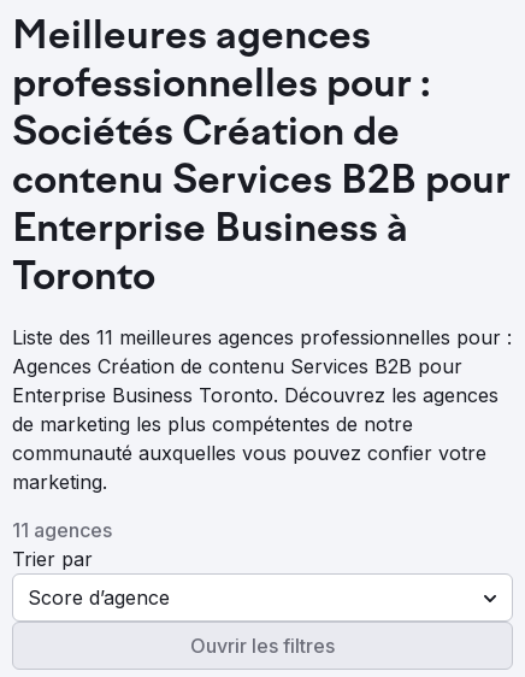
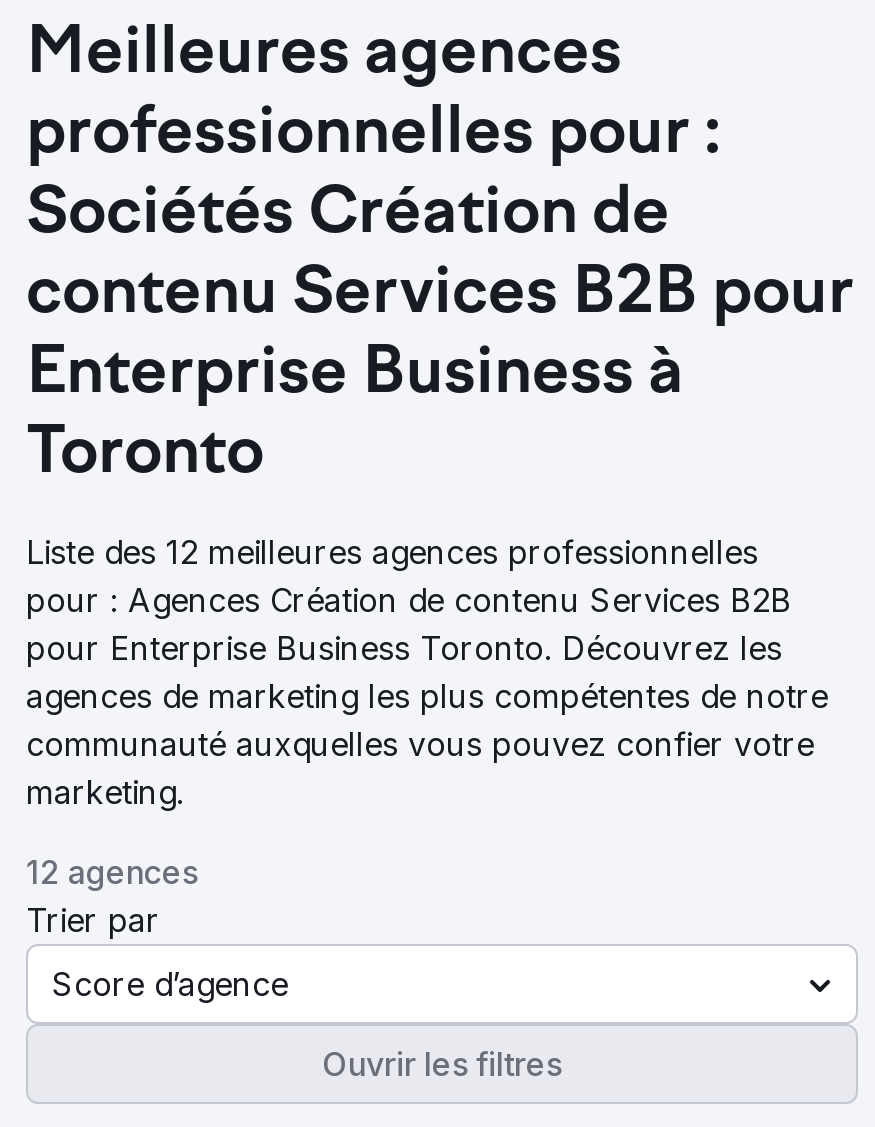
[12,325,512,436] Liste des 11 meilleures agences professionnelles pour : | Agences Création de contenu Services B2B pour | Enterprise Business Toronto. Découvrez les agences | de marketing les plus compétentes de notre -> [26,532,828,716] Liste des 12 meilleures agences professionnelles | pour : Agences Création de contenu Services B2B | pour Enterprise Business Toronto. Découvrez les | agences de marketing les plus compétentes de notre
[12,518,112,542] 11 agences -> [26,852,198,892] 12 agences

